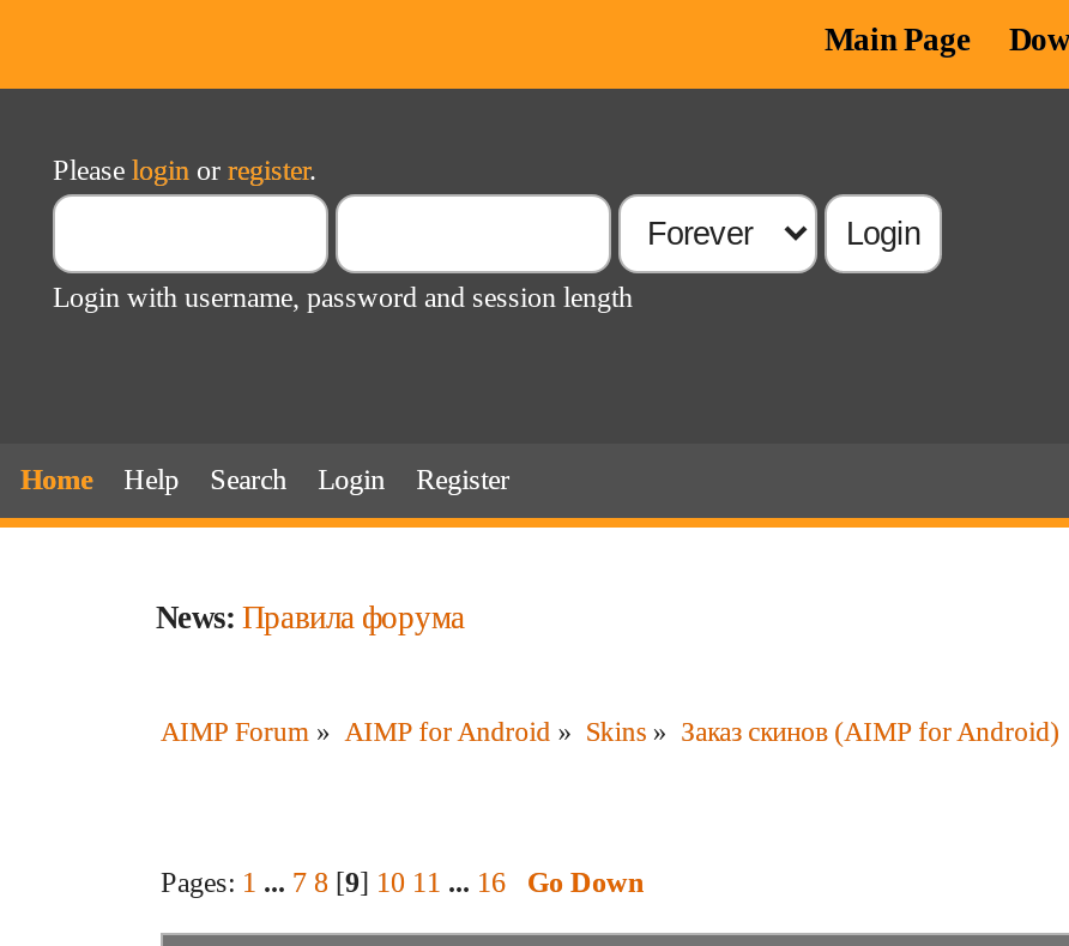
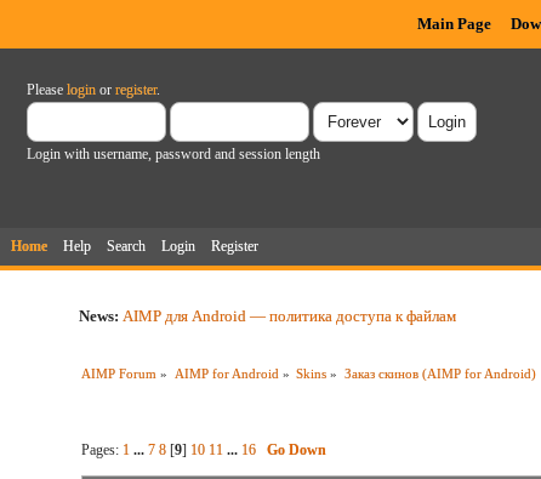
[156,599,465,635] News: Правила форума -> [79,307,456,325] News: AIMP для Android — политика доступа к файлам

